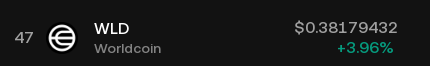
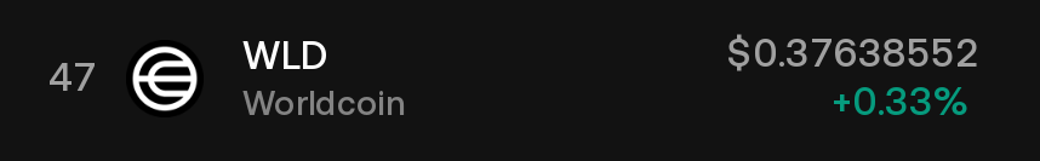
[294,17,398,36] $0.38179432 -> [727,29,979,75] $0.37638552
[337,37,394,56] +3.96% -> [832,77,970,123] +0.33%

